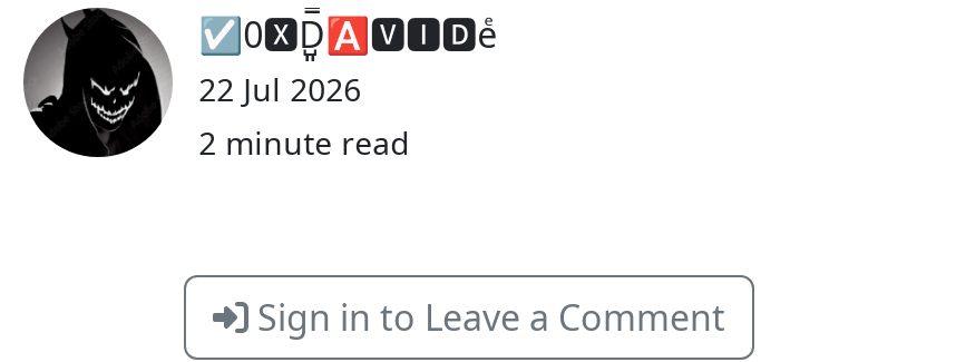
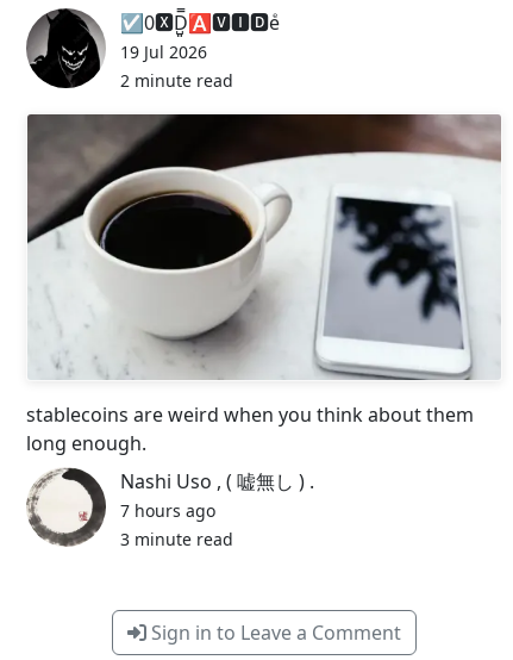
[199,69,361,111] 22 Jul 2026 -> [120,41,207,63] 19 Jul 2026
none -> [26,113,502,551] [image] | stablecoins are weird when you think about them | long enough. | Nashi Uso , ( 嘘無し ) . | 7 hours ago | 3 minute read
none -> [27,467,102,546] [image]

